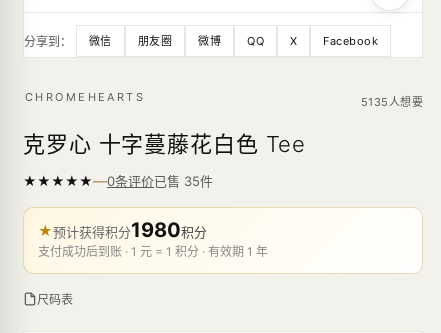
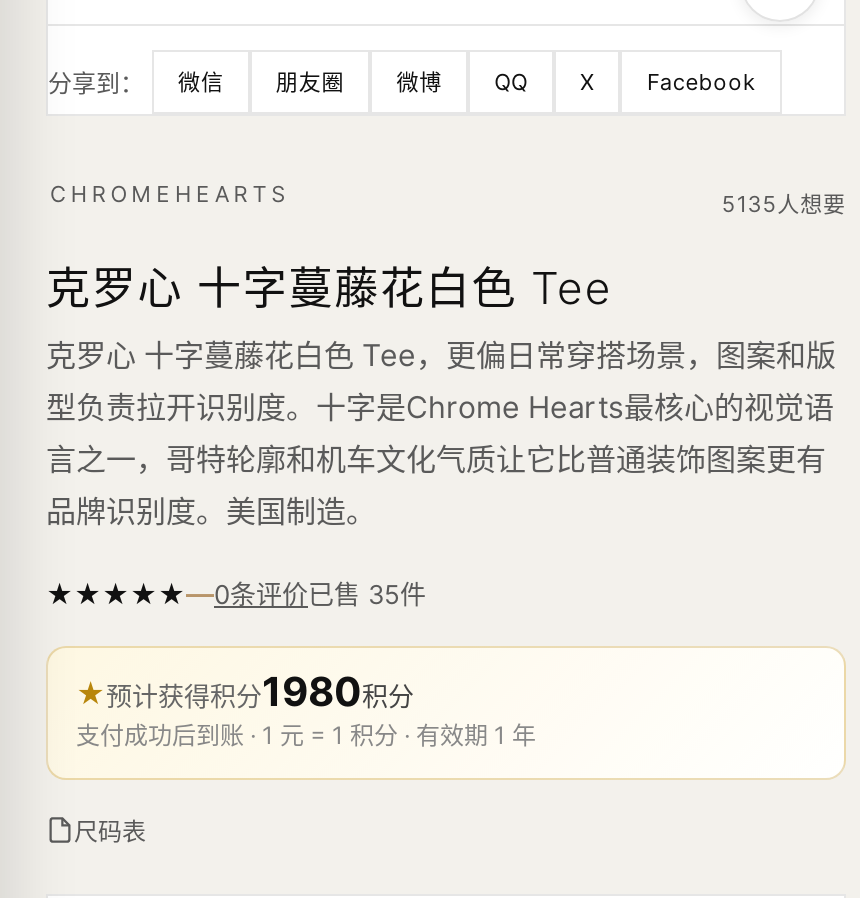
none -> [46,336,836,530] 克罗心 十字蔓藤花白色 Tee，更偏日常穿搭场景，图案和版 | 型负责拉开识别度。十字是Chrome Hearts最核心的视觉语 | 言之一，哥特轮廓和机车文化气质让它比普通装饰图案更有 | 品牌识别度。美国制造。

